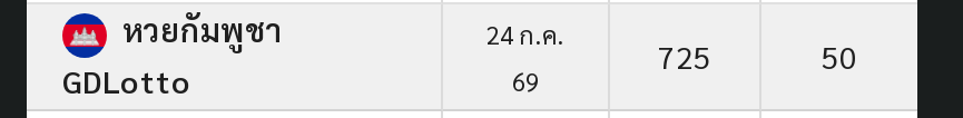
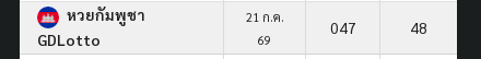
[487,17,564,51] 24 ก.ค. -> [245,9,284,25] 21 ก.ค.
[658,35,711,75] 725 -> [330,17,356,37] 047
[822,35,857,75] 50 -> [410,17,427,37] 48

